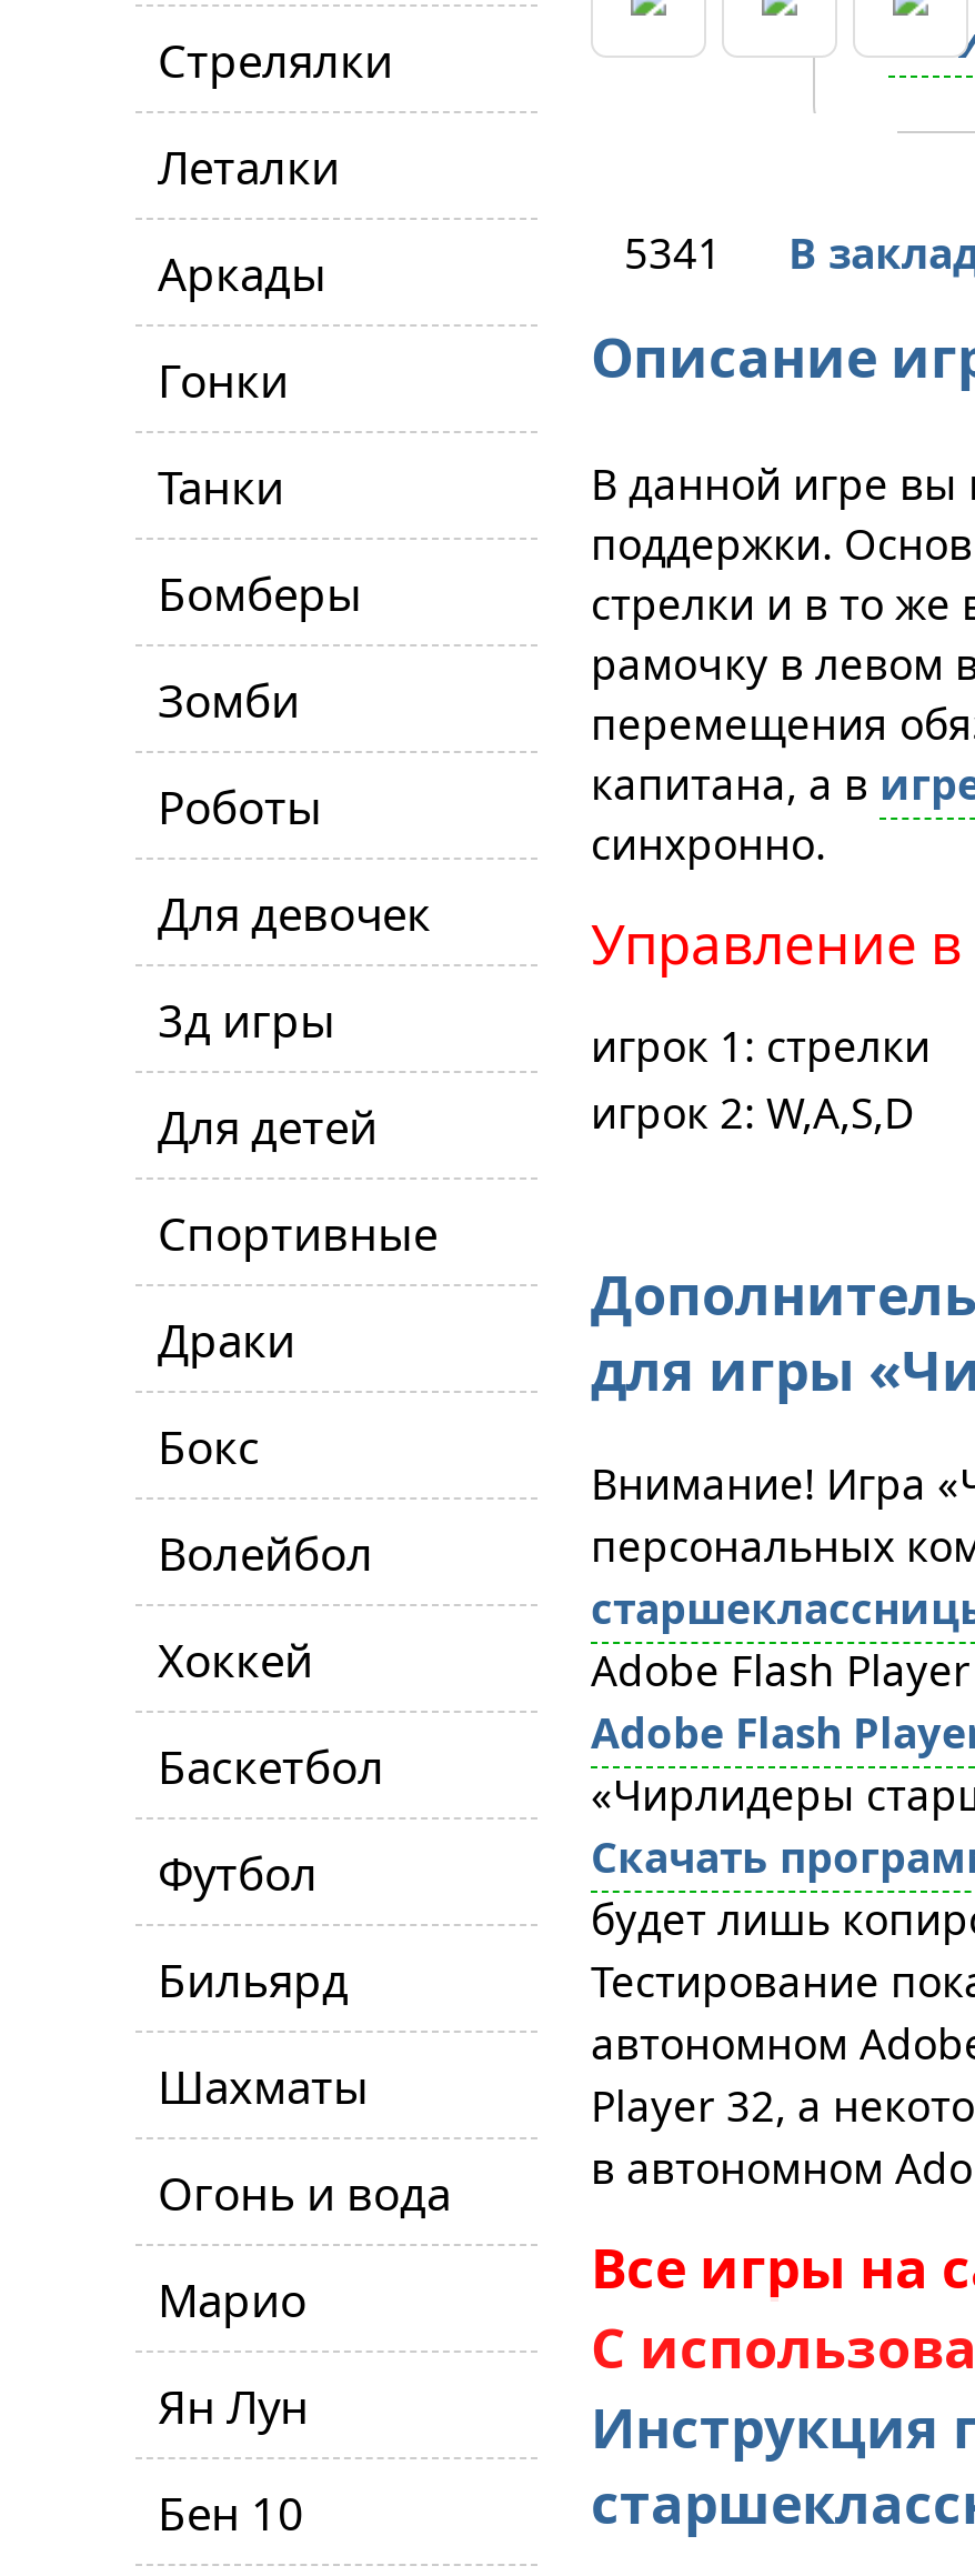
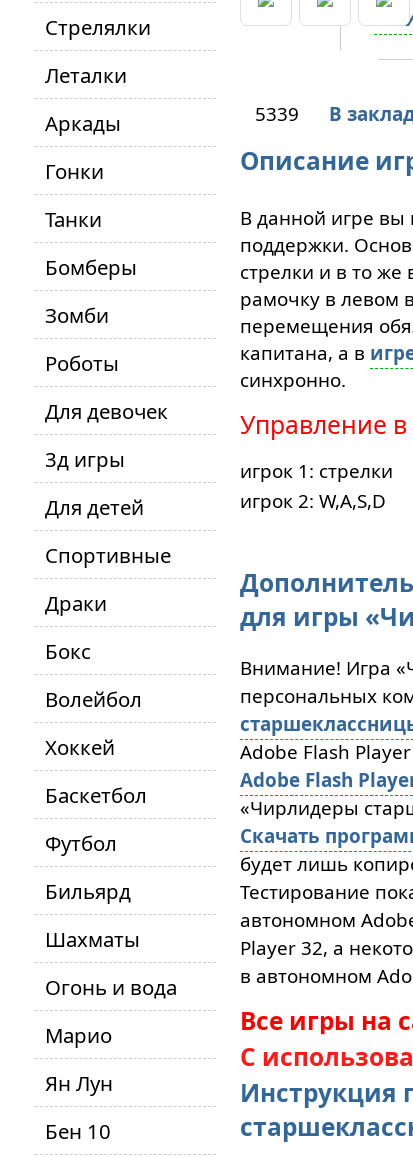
[602,224,733,282] 5341 -> [245,101,304,127] 5339

